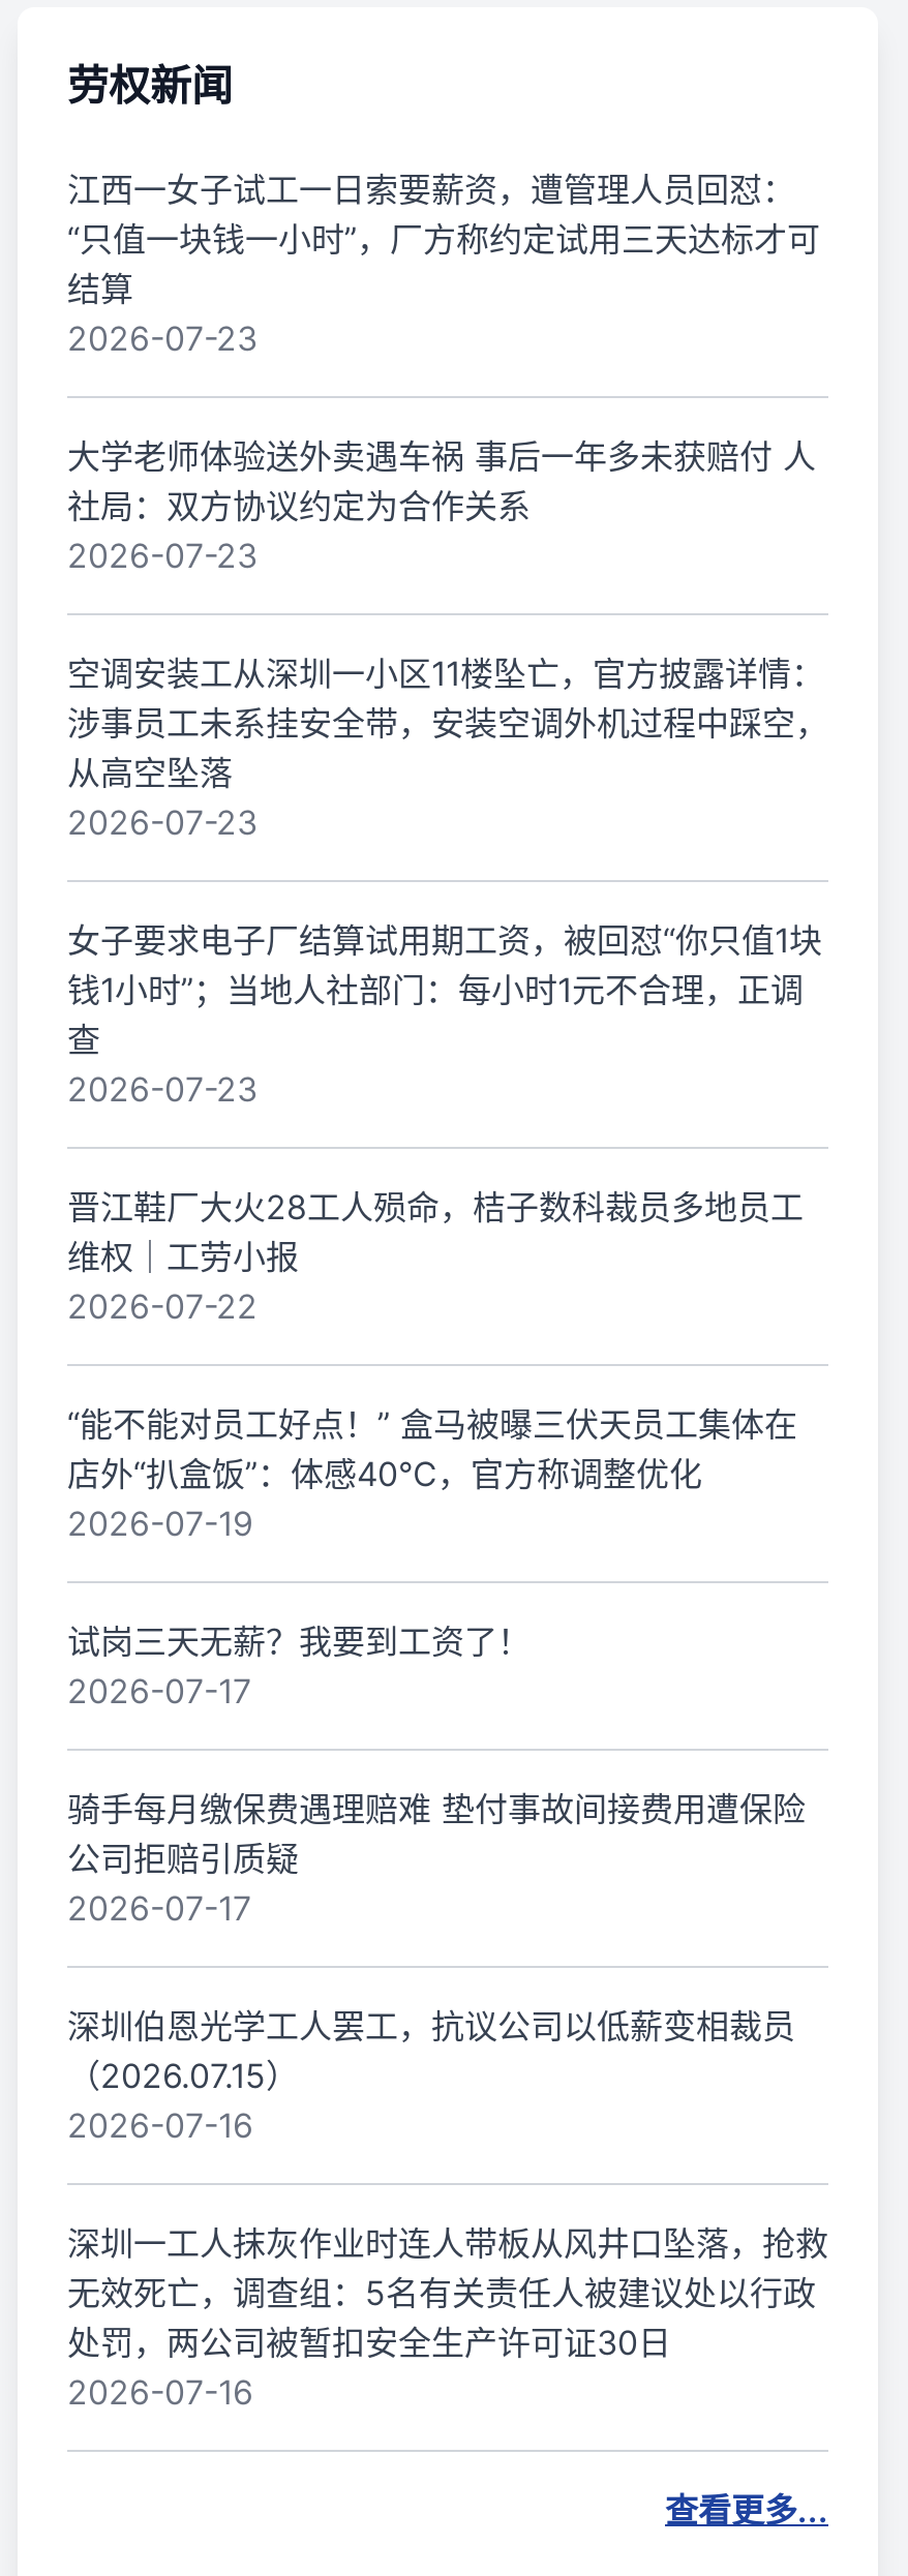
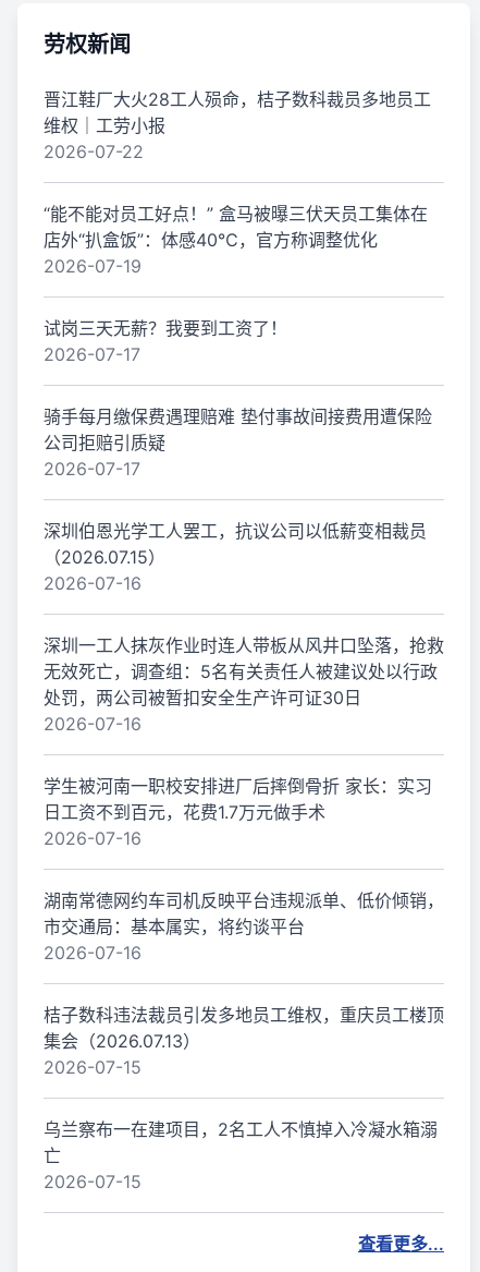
[67,169,828,1110] 江西一女子试工一日索要薪资，遭管理人员回怼： | “只值一块钱一小时”，厂方称约定试用三天达标才可 | 结算 | 2026-07-23 | 大学老师体验送外卖遇车祸 事后一年多未获赔付 人 | 社局：双方协议约定为合作关系 | 2026-07-23 | 空调安装工从深圳一小区11楼坠亡，官方披露详情： | 涉事员工未系挂安全带，安装空调外机过程中踩空， | 从高空坠落 | 2026-07-23 | 女子要求电子厂结算试用期工资，被回怼“你只值1块 | 钱1小时”；当地人社部门：每小时1元不合理，正调 | 查 | 2026-07-23 -> none
moved [67,1186,828,2413] -> [44,88,444,735]: 晋江鞋厂大火28工人殒命，桔子数科裁员多地员工 | 维权｜工劳小报 | 2026-07-22 | ... | 处罚，两公司被暂扣安全生产许可证30日 | 2026-07-16
none -> [44,775,444,1192] 学生被河南一职校安排进厂后摔倒骨折 家长：实习 | 日工资不到百元，花费1.7万元做手术 | 2026-07-16 | 湖南常德网约车司机反映平台违规派单、低价倾销， | 市交通局：基本属实，将约谈平台 | 2026-07-16 | 桔子数科违法裁员引发多地员工维权，重庆员工楼顶 | 集会（2026.07.13） | 2026-07-15 | 乌兰察布一在建项目，2名工人不慎掉入冷凝水箱溺 | 亡 | 2026-07-15

